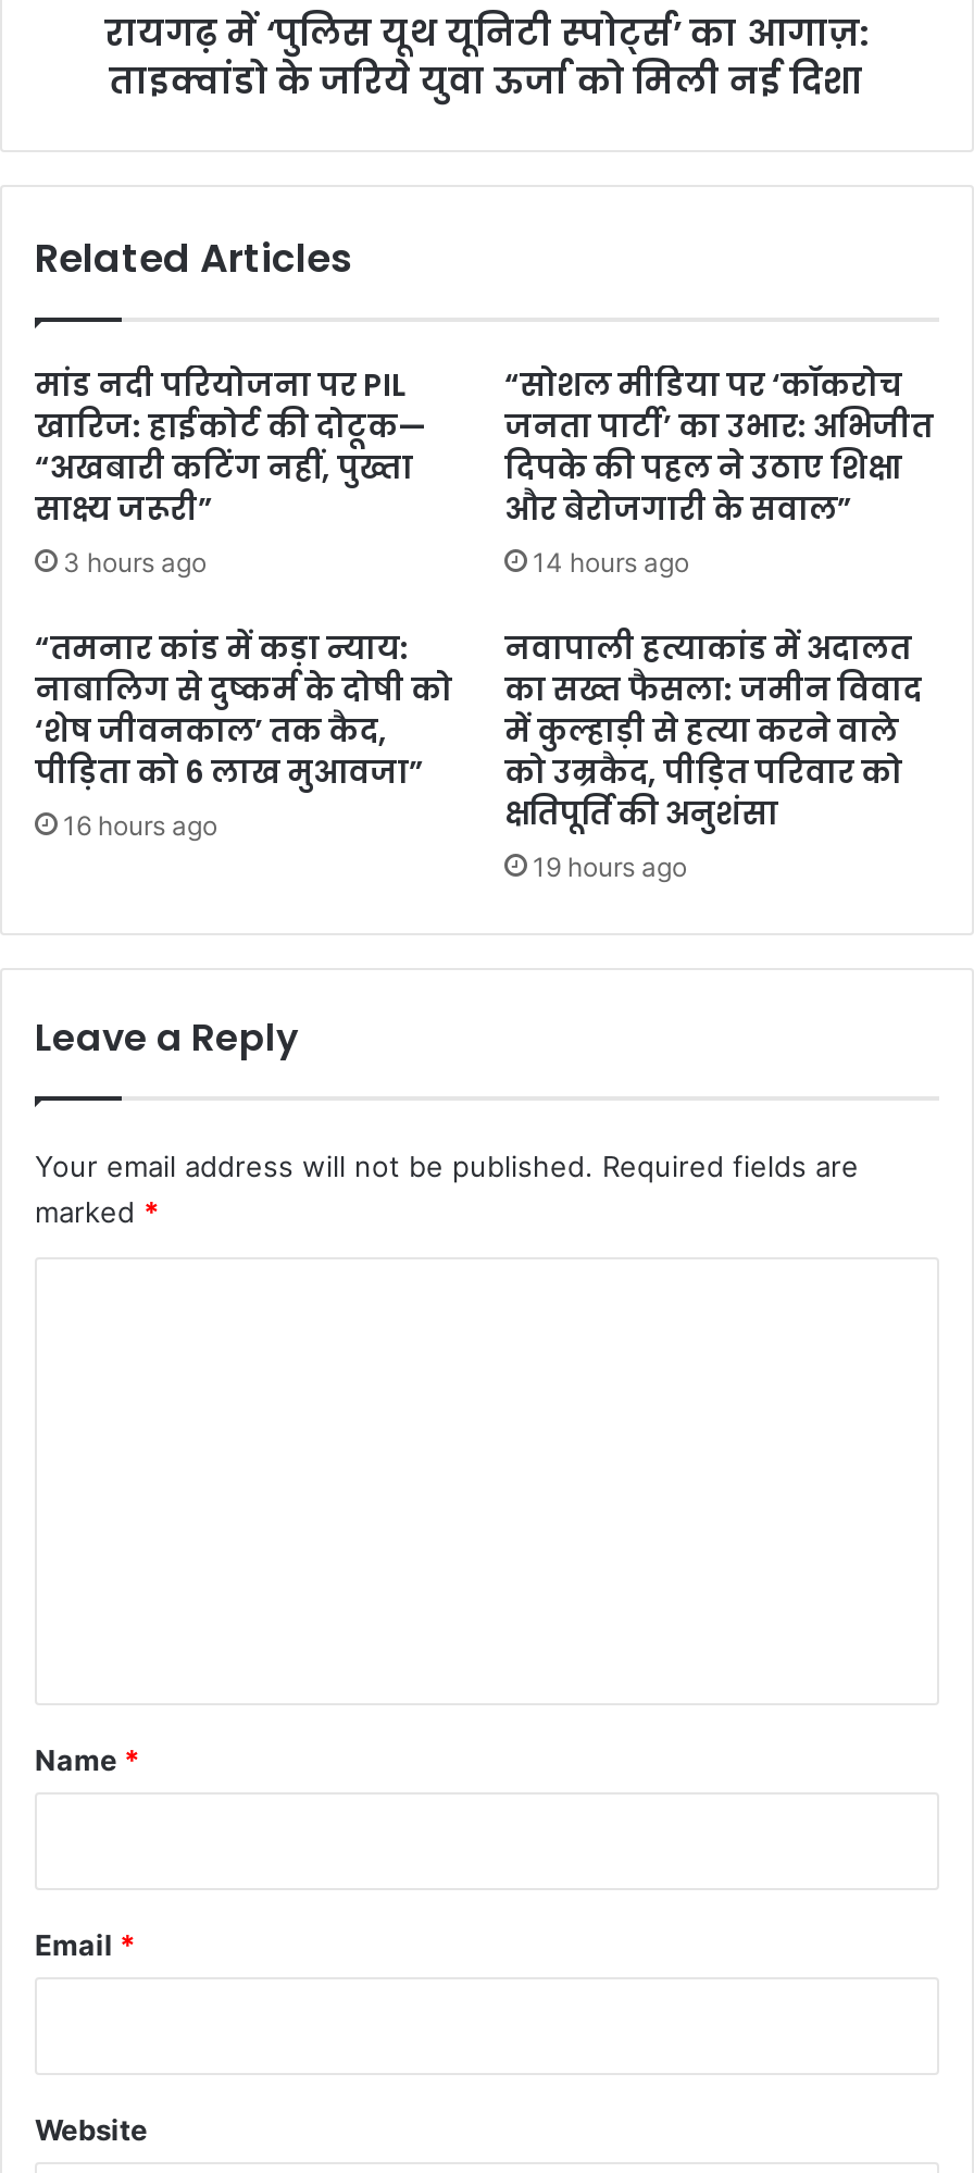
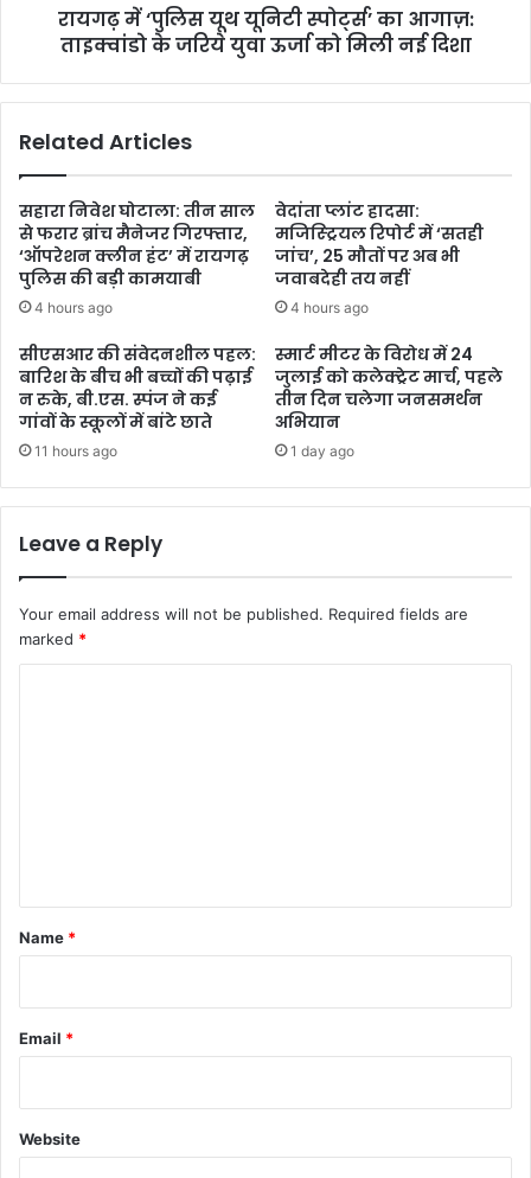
[35,364,426,580] मांड नदी परियोजना पर PIL | खारिज: हाईकोर्ट की दोटूक— | “अखबारी कटिंग नहीं, पुख्ता | साक्ष्य जरूरी” | 3 hours ago -> [19,199,255,316] सहारा निवेश घोटाला: तीन साल | से फरार ब्रांच मैनेजर गिरफ्तार, | ‘ऑपरेशन क्लीन हंट’ में रायगढ़ | पुलिस की बड़ी कामयाबी | 4 hours ago
[504,364,933,580] “सोशल मीडिया पर ‘कॉकरोच | जनता पार्टी’ का उभार: अभिजीत | दिपके की पहल ने उठाए शिक्षा | और बेरोजगारी के सवाल” | 14 hours ago -> [275,199,484,316] वेदांता प्लांट हादसा: | मजिस्ट्रियल रिपोर्ट में ‘सतही | जांच’, 25 मौतों पर अब भी | जवाबदेही तय नहीं | 4 hours ago
[35,628,452,843] “तमनार कांड में कड़ा न्याय: | नाबालिग से दुष्कर्म के दोषी को | ‘शेष जीवनकाल’ तक कैद, | पीड़िता को 6 लाख मुआवजा” | 16 hours ago -> [19,342,256,459] सीएसआर की संवेदनशील पहल: | बारिश के बीच भी बच्चों की पढ़ाई | न रुके, बी.एस. स्पंज ने कई | गांवों के स्कूलों में बांटे छाते | 11 hours ago
[504,628,922,884] नवापाली हत्याकांड में अदालत | का सख्त फैसला: जमीन विवाद | में कुल्हाड़ी से हत्या करने वाले | को उम्रकैद, पीड़ित परिवार को | क्षतिपूर्ति की अनुशंसा | 19 hours ago -> [275,342,503,459] स्मार्ट मीटर के विरोध में 24 | जुलाई को कलेक्ट्रेट मार्च, पहले | तीन दिन चलेगा जनसमर्थन | अभियान | 1 day ago

